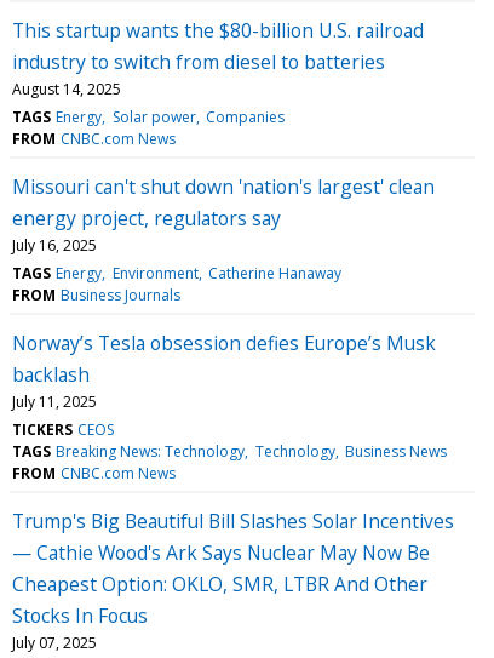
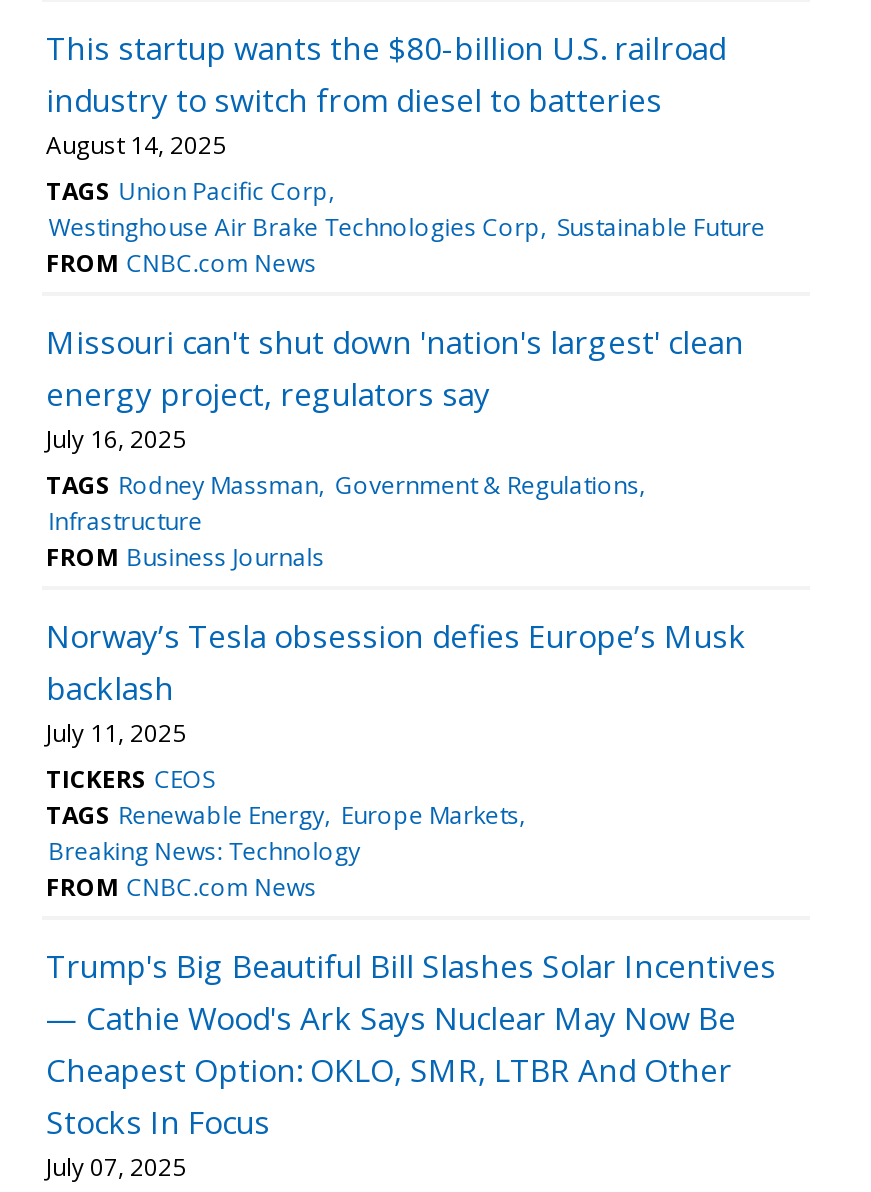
[12,106,284,127] TAGS Energy Solar power Companies -> [46,174,765,244] TAGS Union Pacific Corp | Westinghouse Air Brake Technologies Corp Sustainable Future
[12,263,341,283] TAGS Energy Environment Catherine Hanaway -> [46,468,639,538] TAGS Rodney Massman Government & Regulations | Infrastructure
[12,441,447,461] TAGS Breaking News: Technology Technology Business News -> [46,798,519,868] TAGS Renewable Energy Europe Markets | Breaking News: Technology

